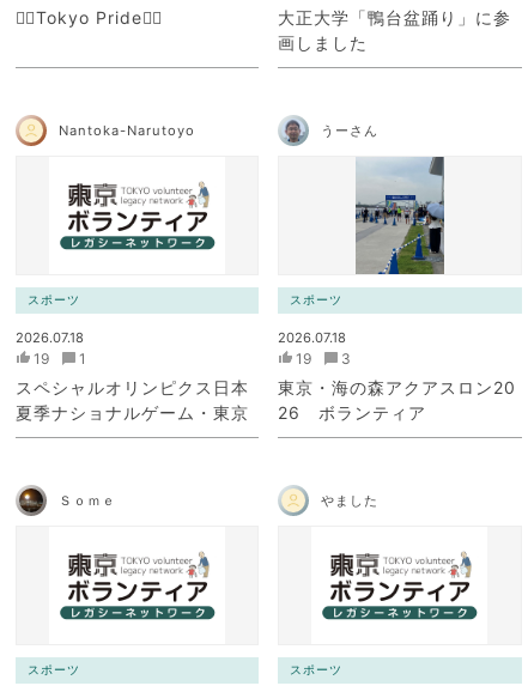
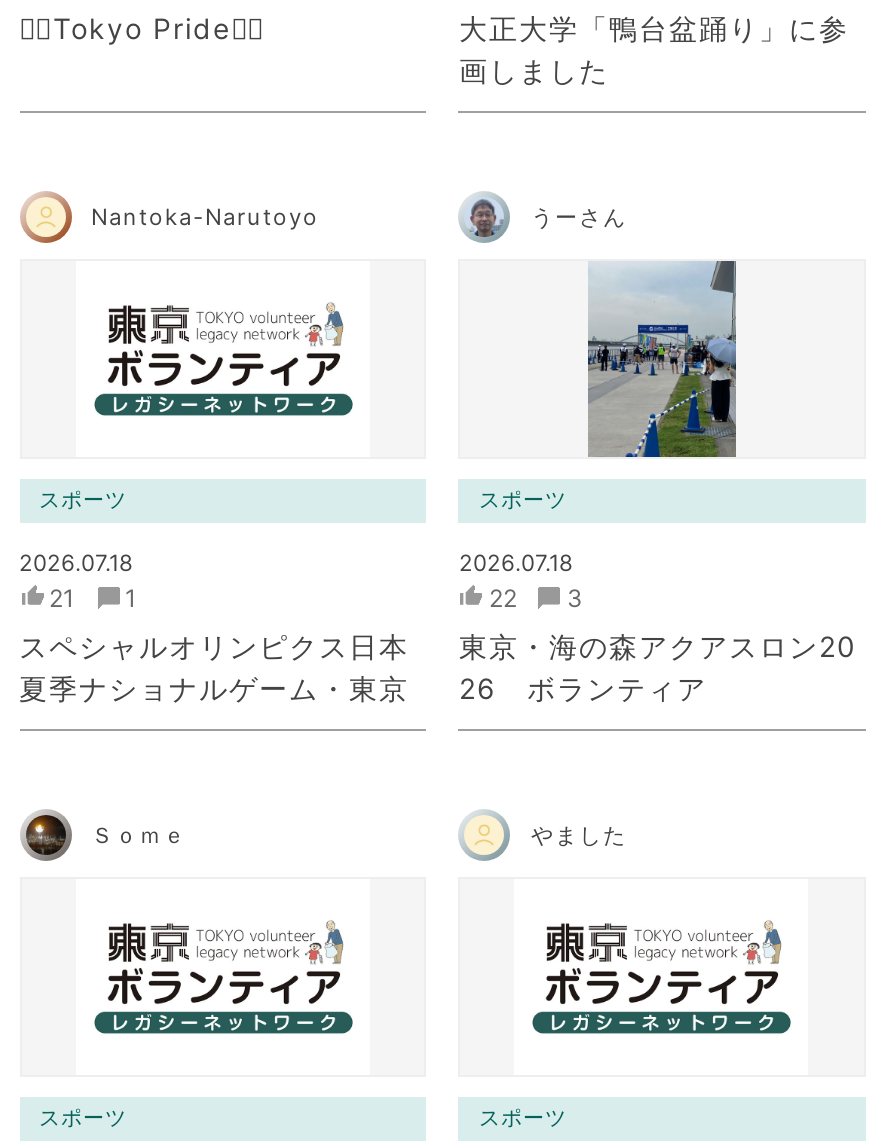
[33,350,86,368] 19 1 -> [49,583,137,613] 21 1
[296,350,351,368] 19 3 -> [489,583,583,613] 22 3

